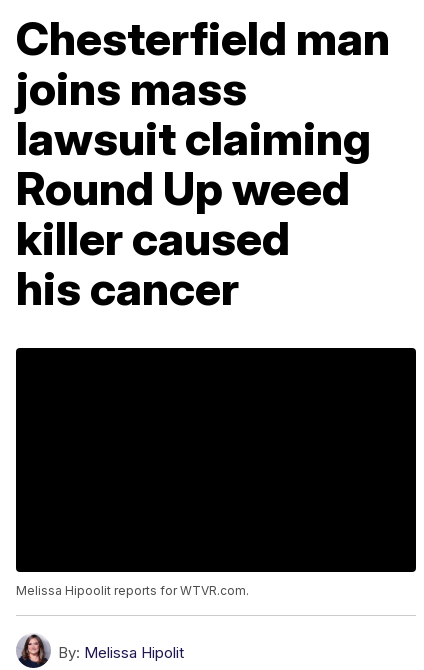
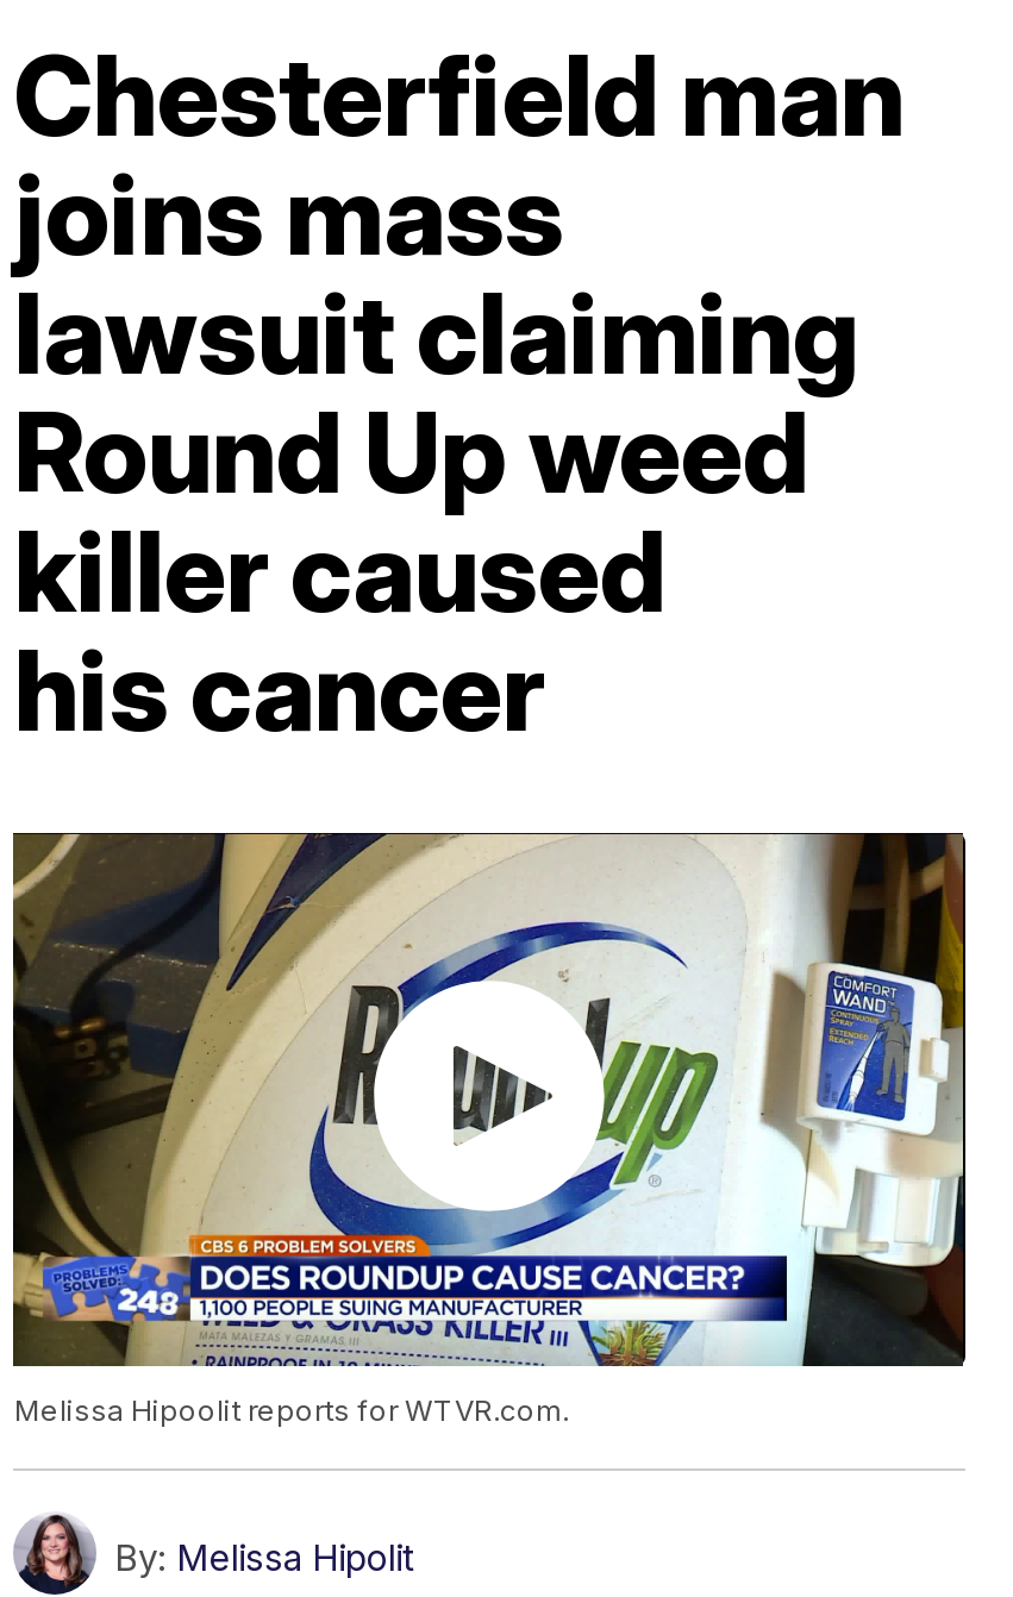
none -> [11,831,965,1369] [image]

